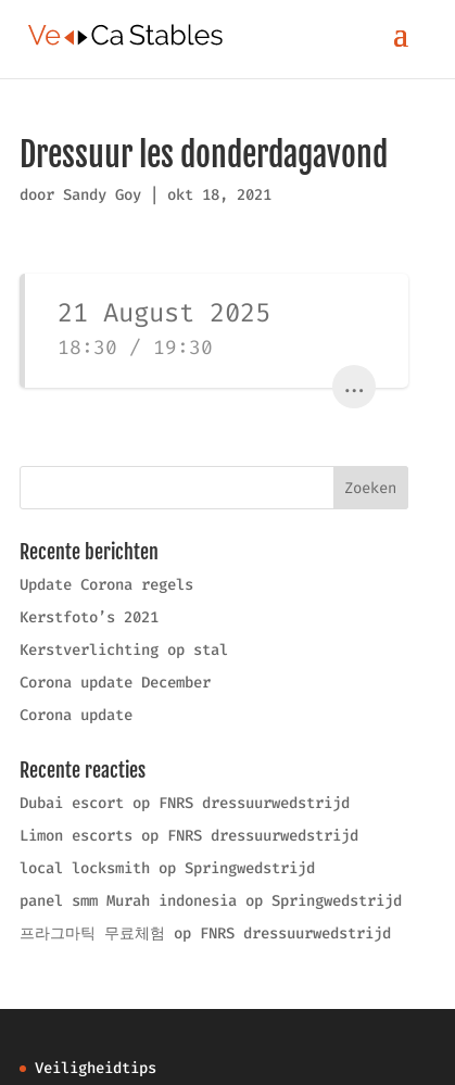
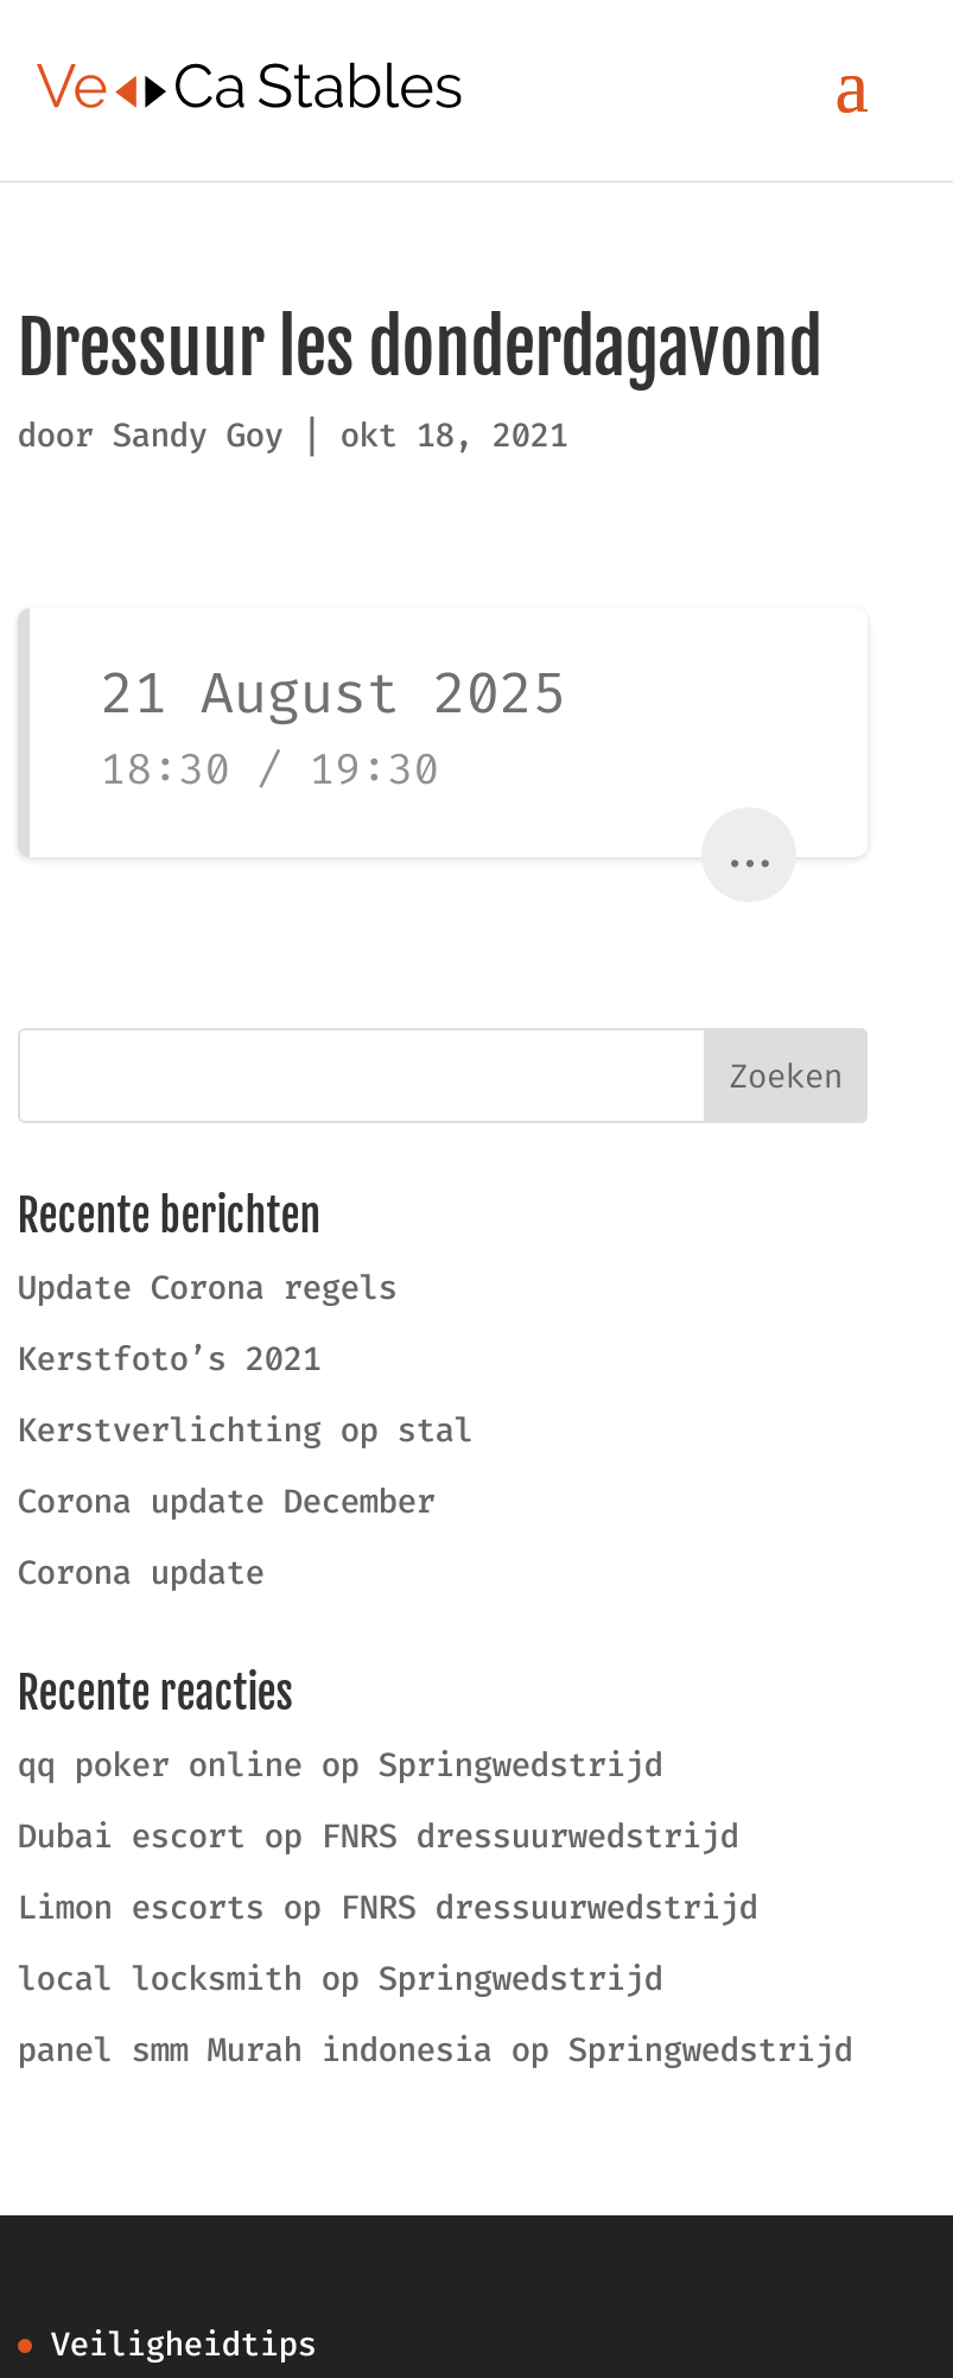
none -> [17,1743,663,1788] qq poker online op Springwedstrijd
moved [19,793,402,911] -> [17,1814,853,2073]: Dubai escort op FNRS dressuurwedstrijd | Limon escorts op FNRS dressuurwedstrijd | local locksmith op Springwedstrijd | panel smm Murah indonesia op Springwedstrijd
[19,923,391,944] 프라그마틱 무료체험 op FNRS dressuurwedstrijd -> none

